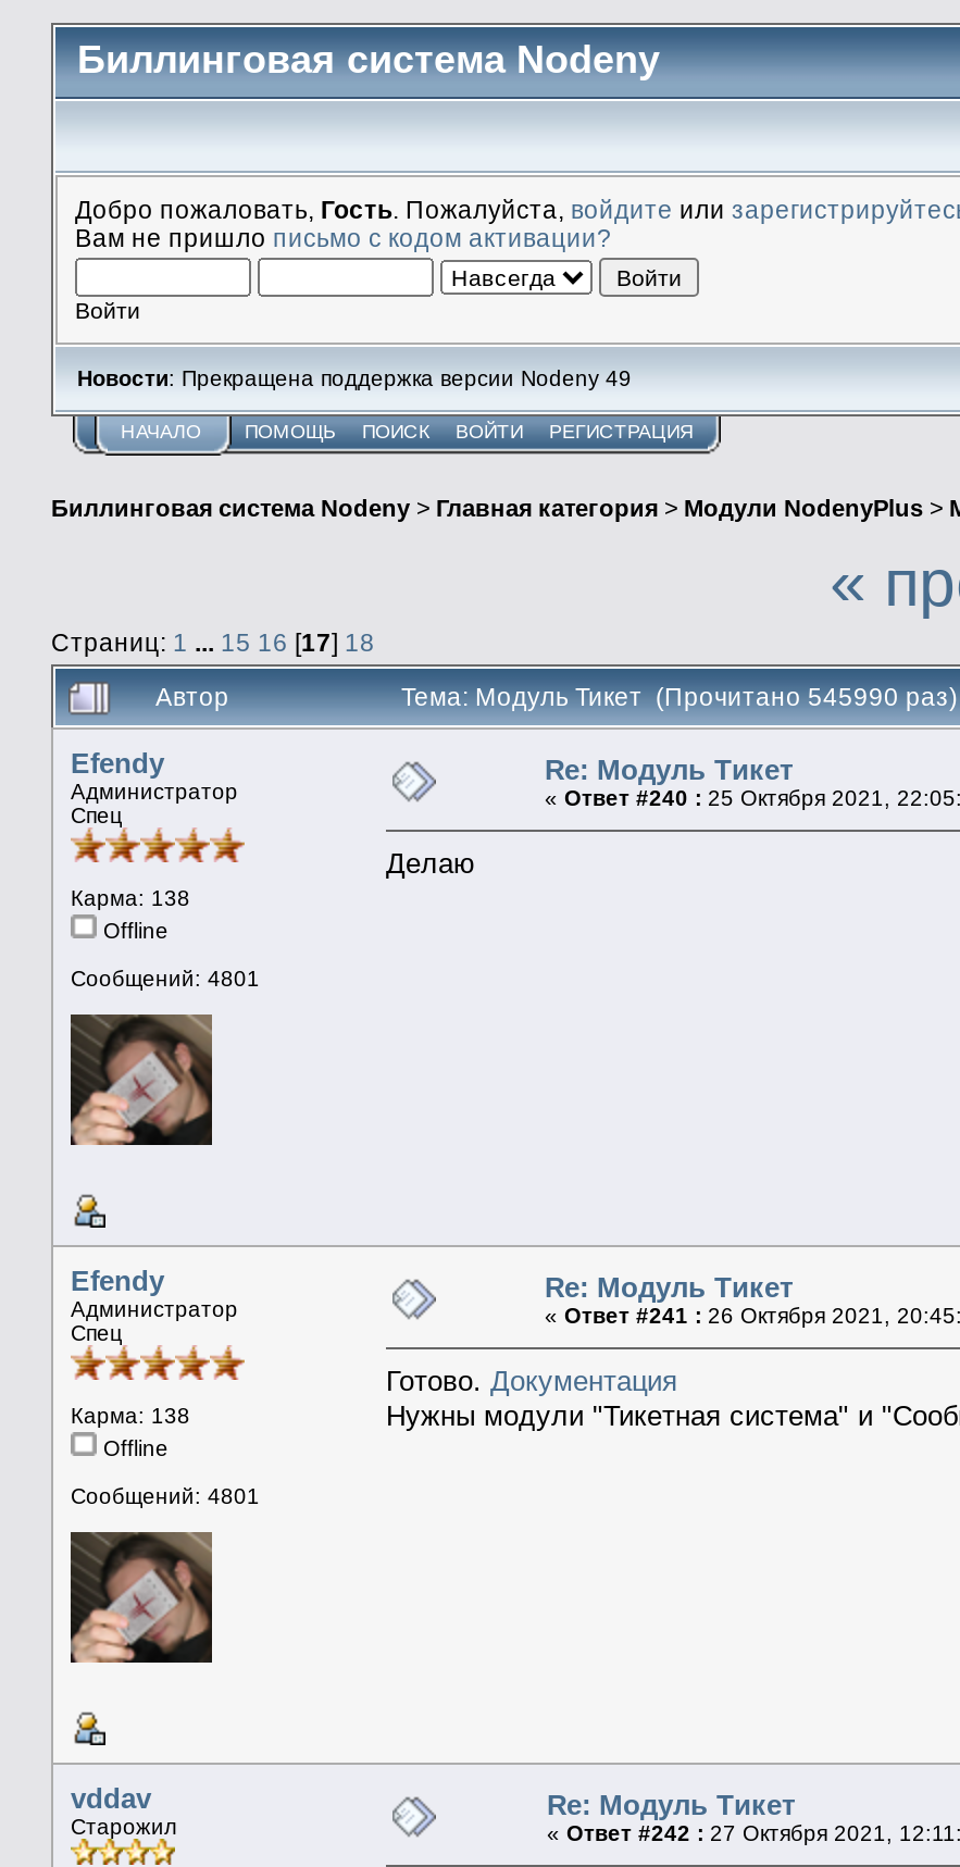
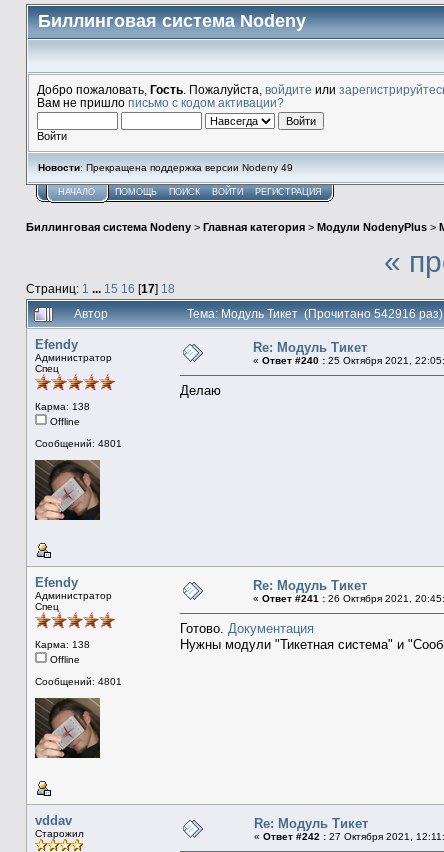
[401,681,958,709] Тема: Модуль Тикет (Прочитано 545990 раз) -> [187,307,443,320] Тема: Модуль Тикет (Прочитано 542916 раз)

